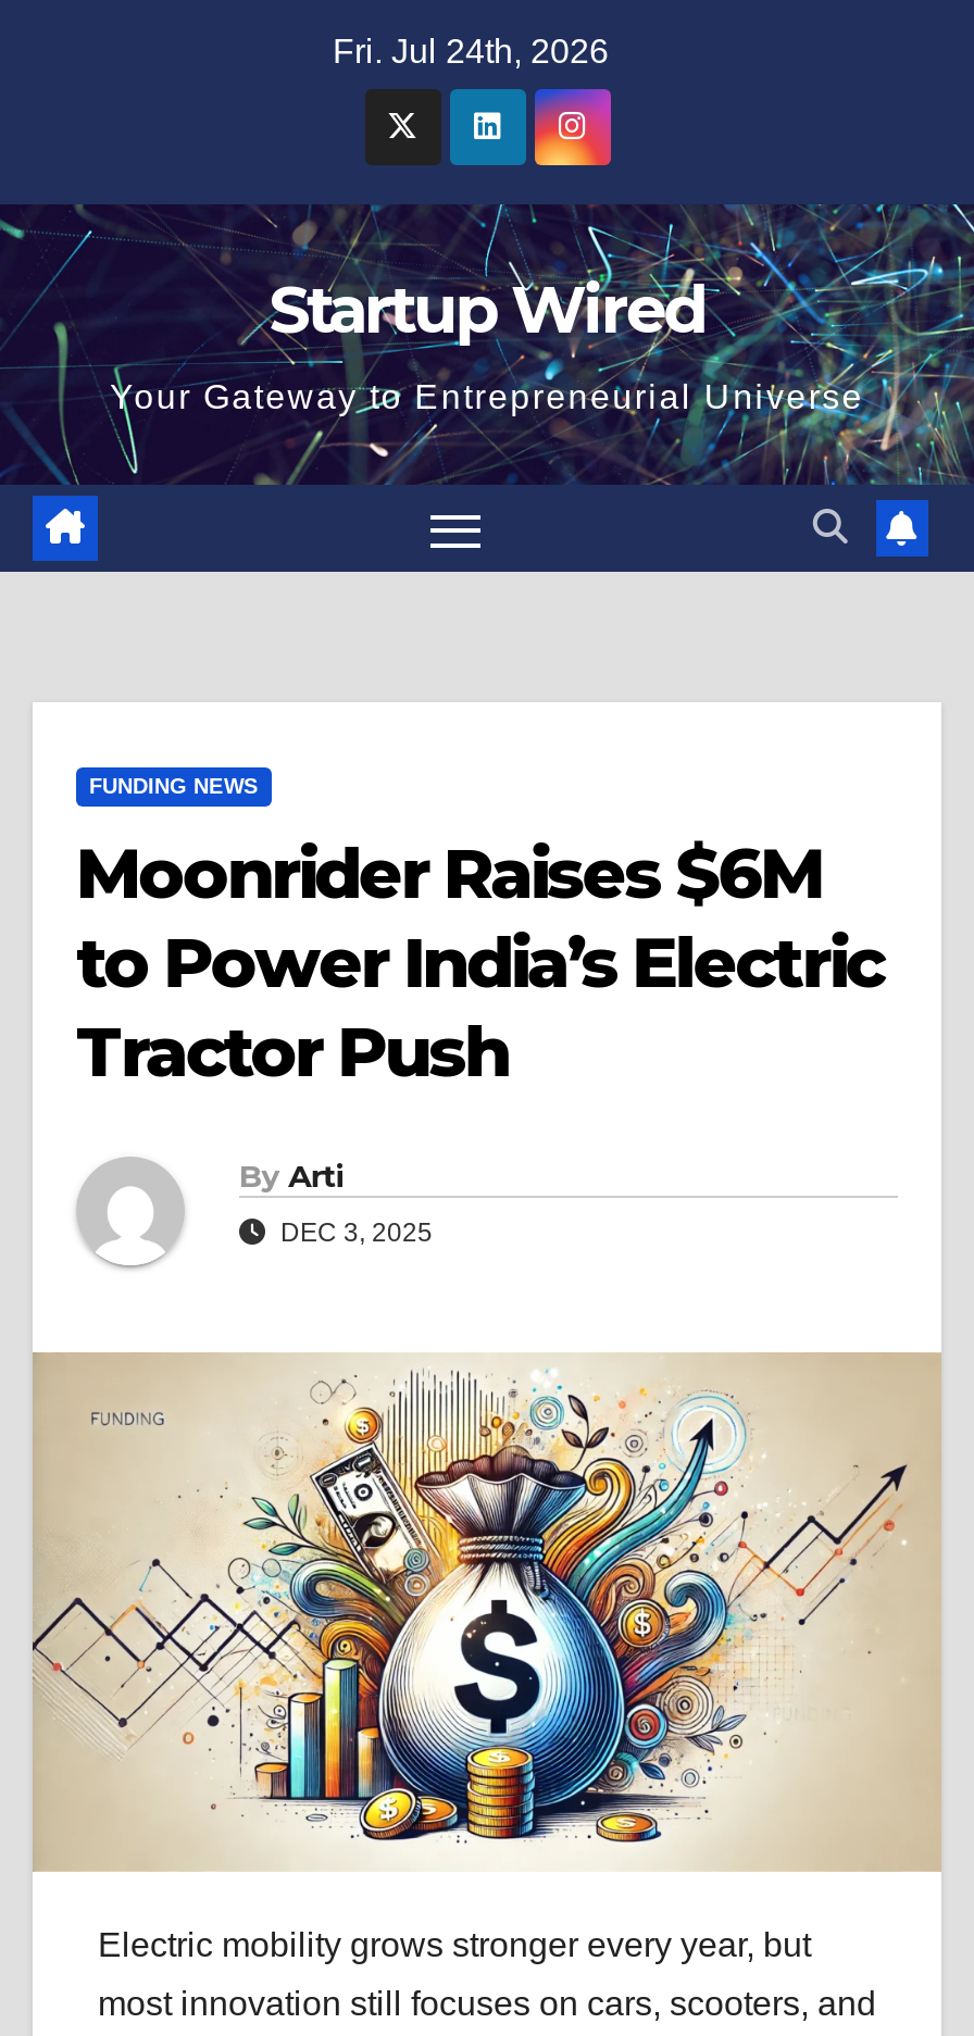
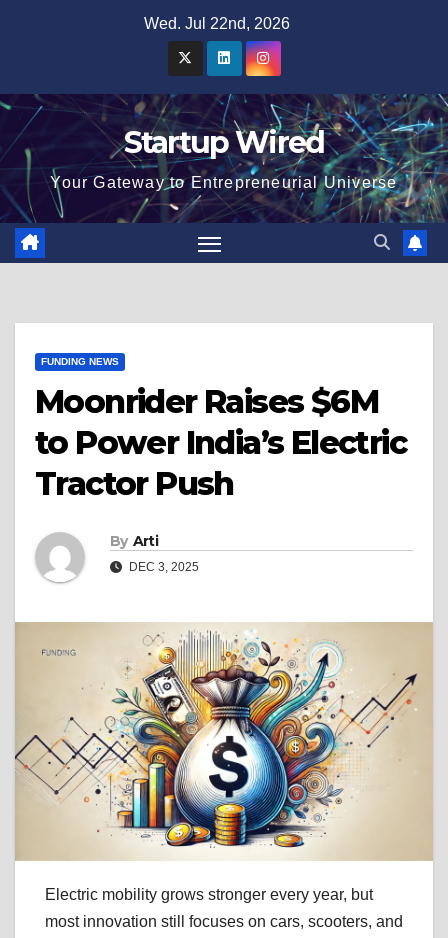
[333,33,609,70] Fri. Jul 24th, 2026 -> [143,15,289,32] Wed. Jul 22nd, 2026

